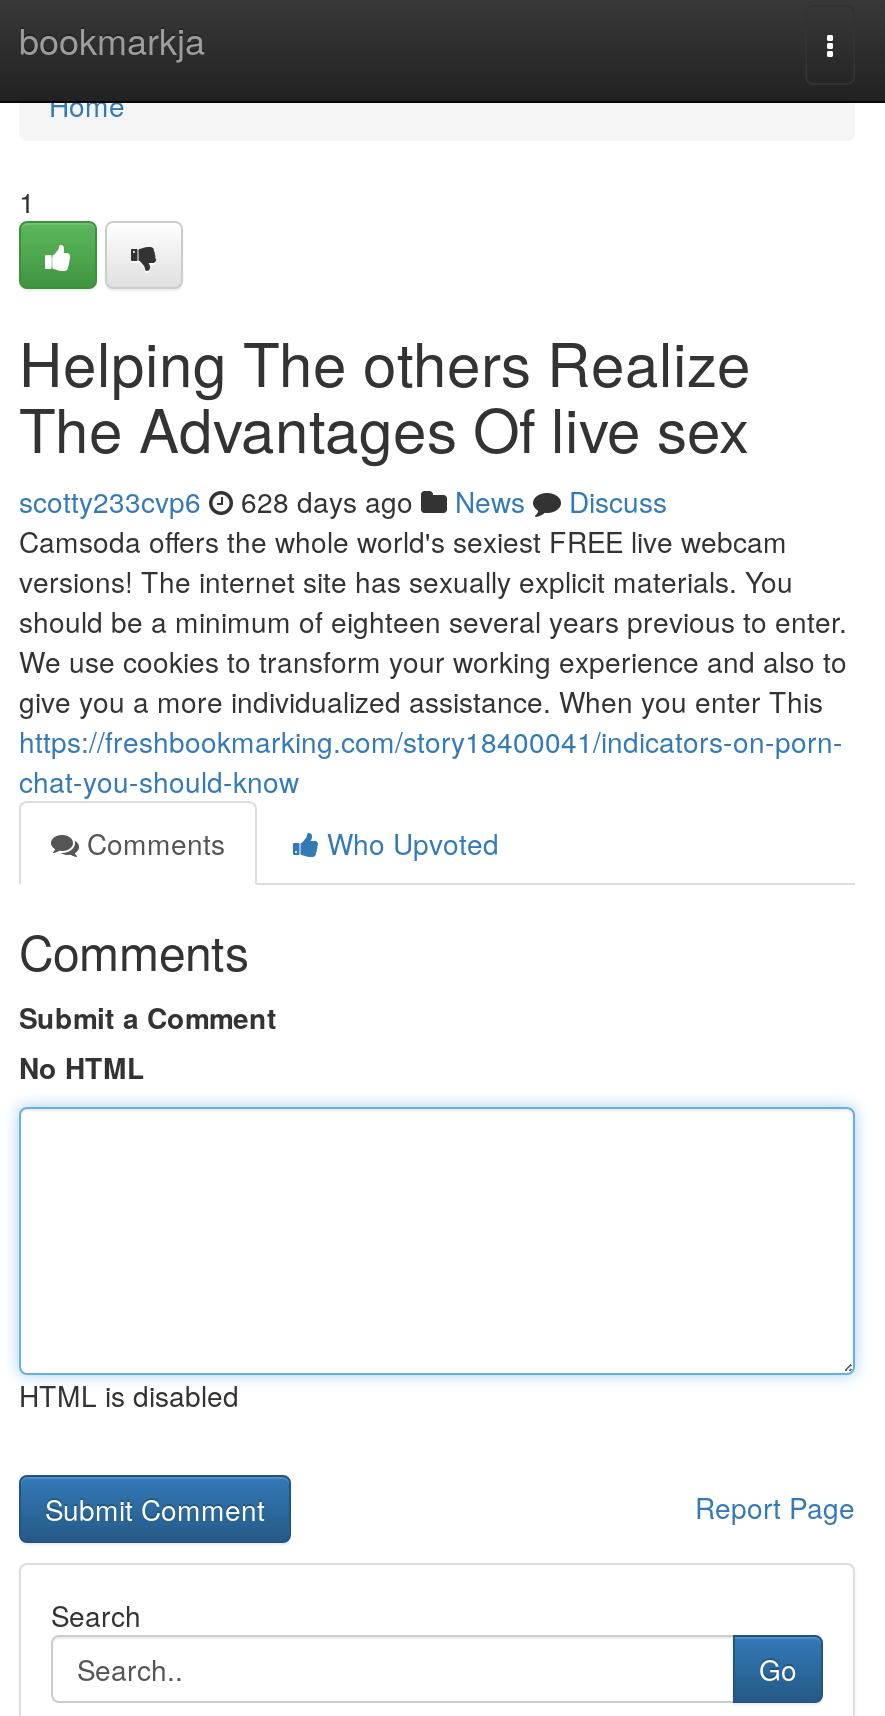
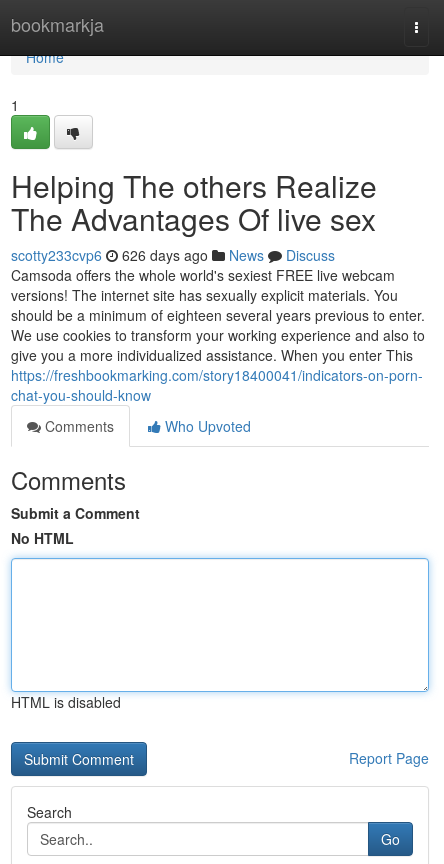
[19,481,667,521] scotty233cvp6 628 days ago News Discuss -> [11,245,335,265] scotty233cvp6 626 days ago News Discuss

